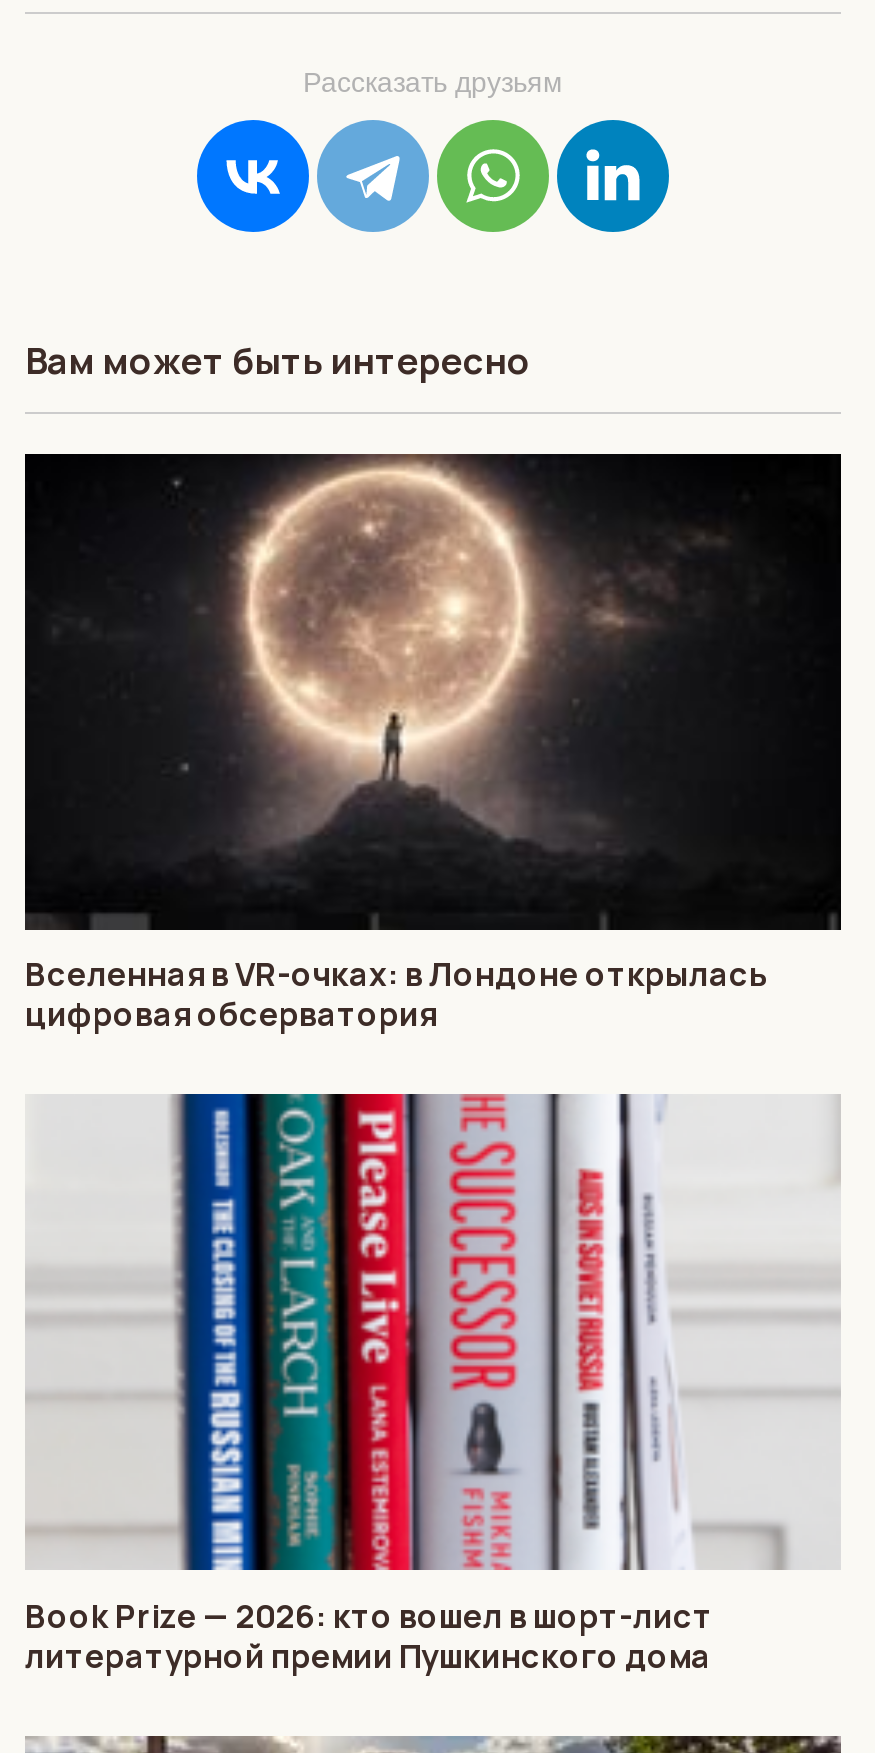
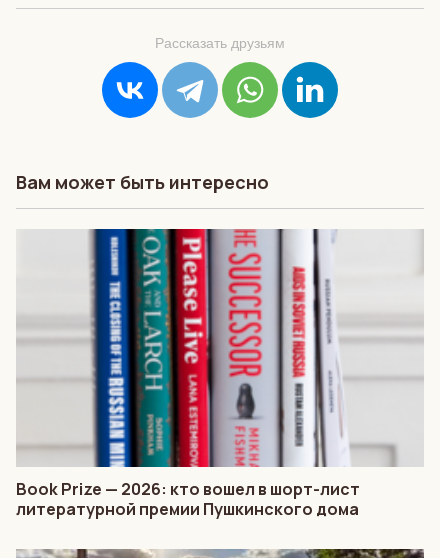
[23,452,843,1037] [image] | Вселенная в VR-очках: в Лондоне открылась | цифровая обсерватория -> none

